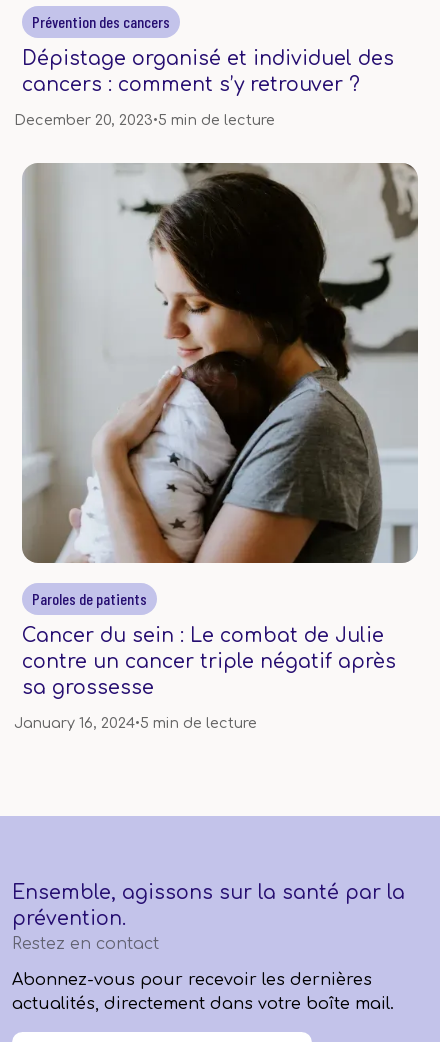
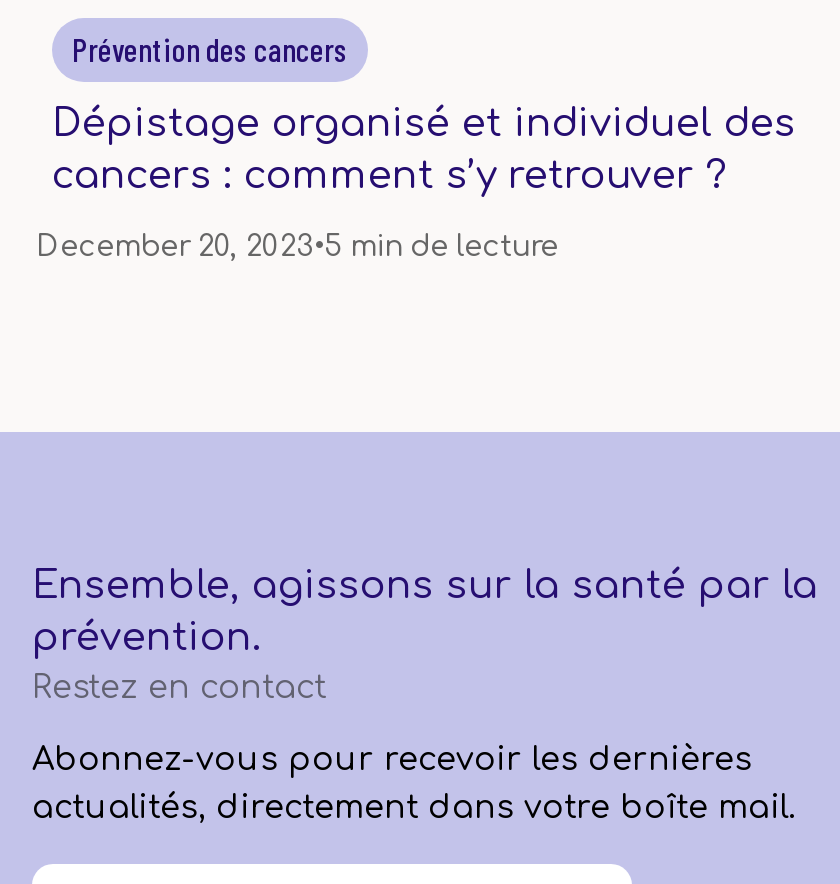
[14,162,419,731] [image] | Paroles de patients | Cancer du sein : Le combat de Julie | contre un cancer triple négatif après | sa grossesse | January 16, 2024•5 min de lecture -> none

